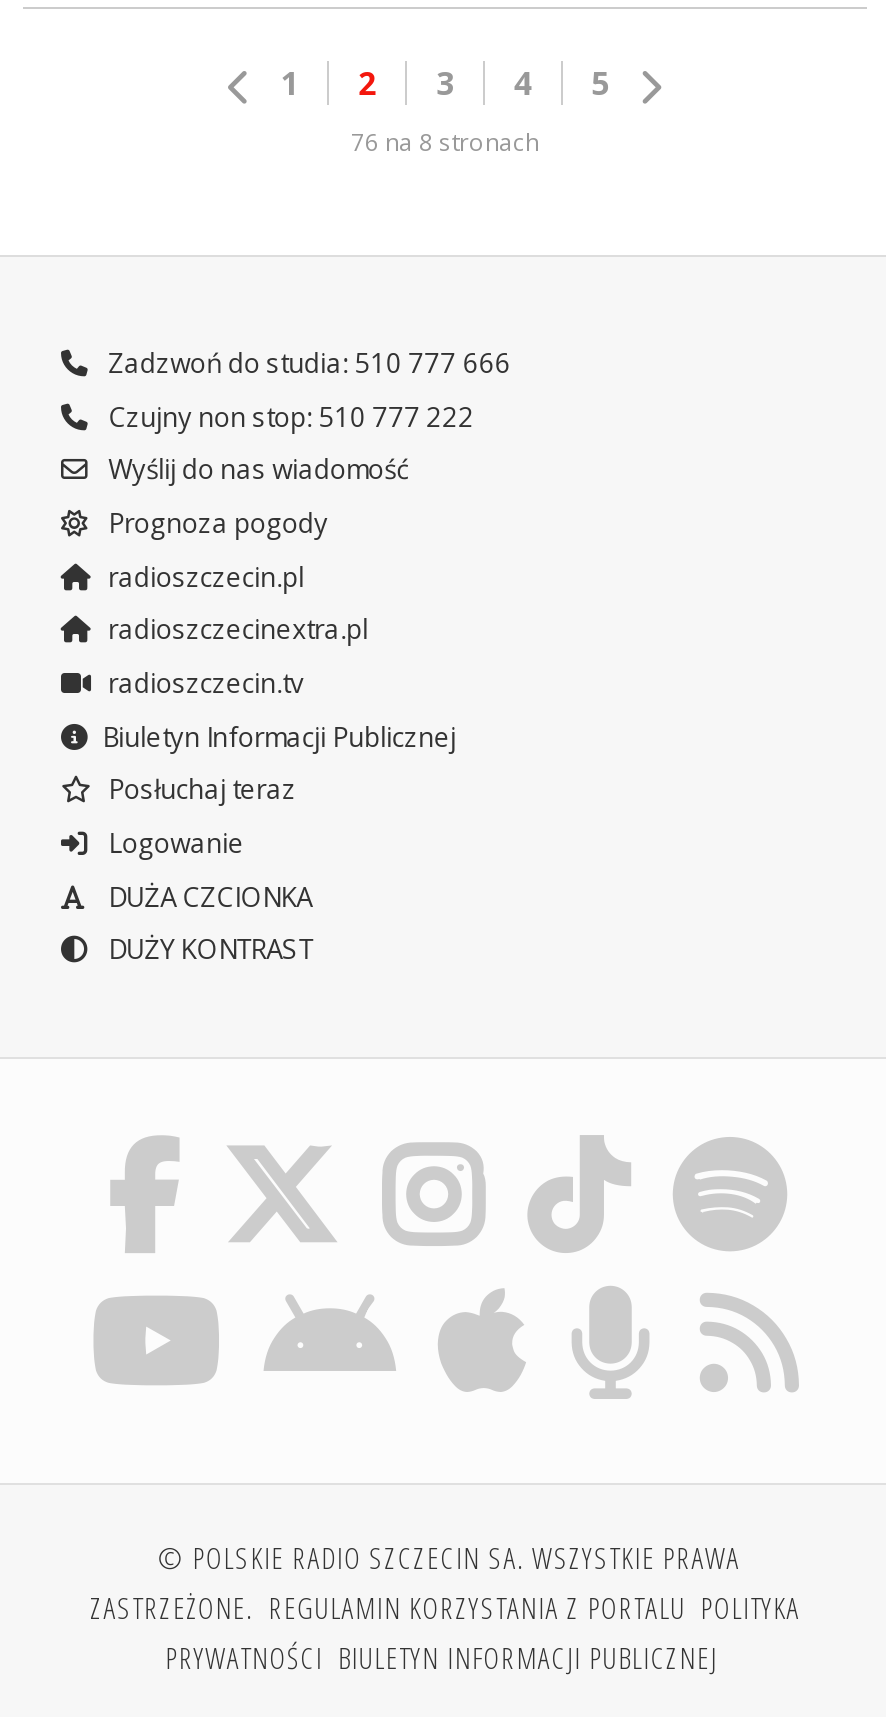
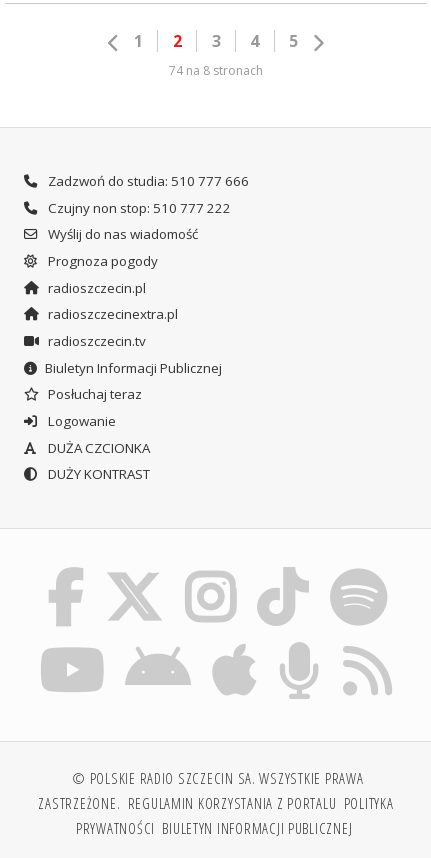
[351,125,539,159] 76 na 8 stronach -> [169,62,263,79] 74 na 8 stronach

